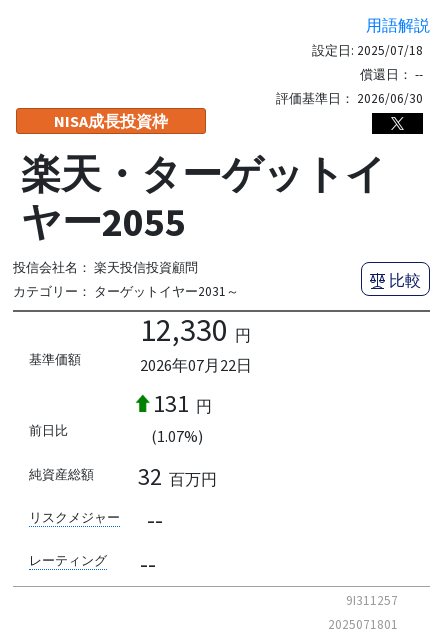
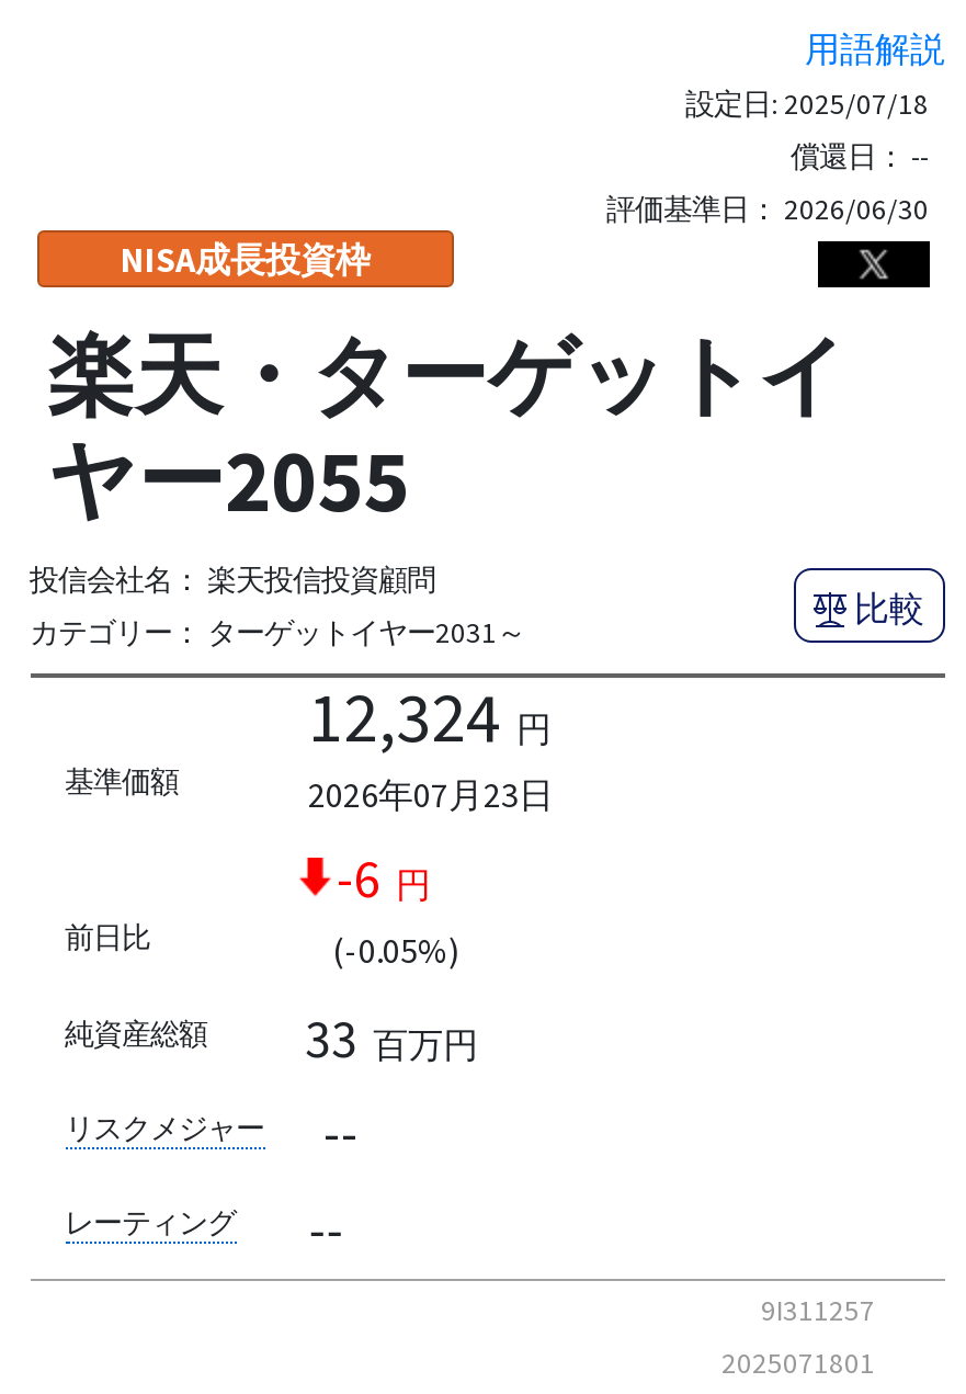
[139,310,250,350] 12,330 円 -> [308,673,552,760] 12,324 円
[139,355,251,375] 2026年07月22日 -> [308,771,554,815] 2026年07月23日
[152,388,211,419] 131 円 -> [337,844,431,912] -6 円
[150,426,202,446] (1.07%) -> [332,927,459,971] (-0.05%)
[138,461,217,492] 32 百万円 -> [305,1004,478,1072] 33 百万円

